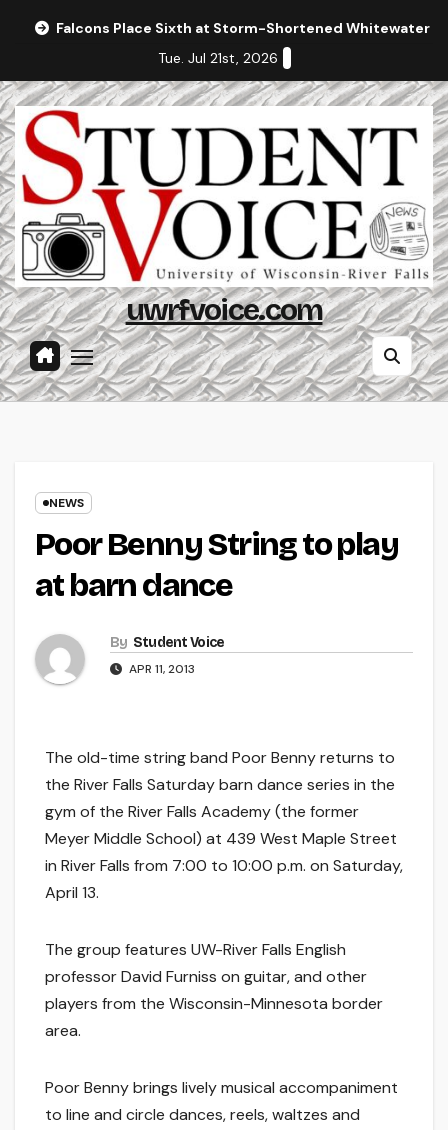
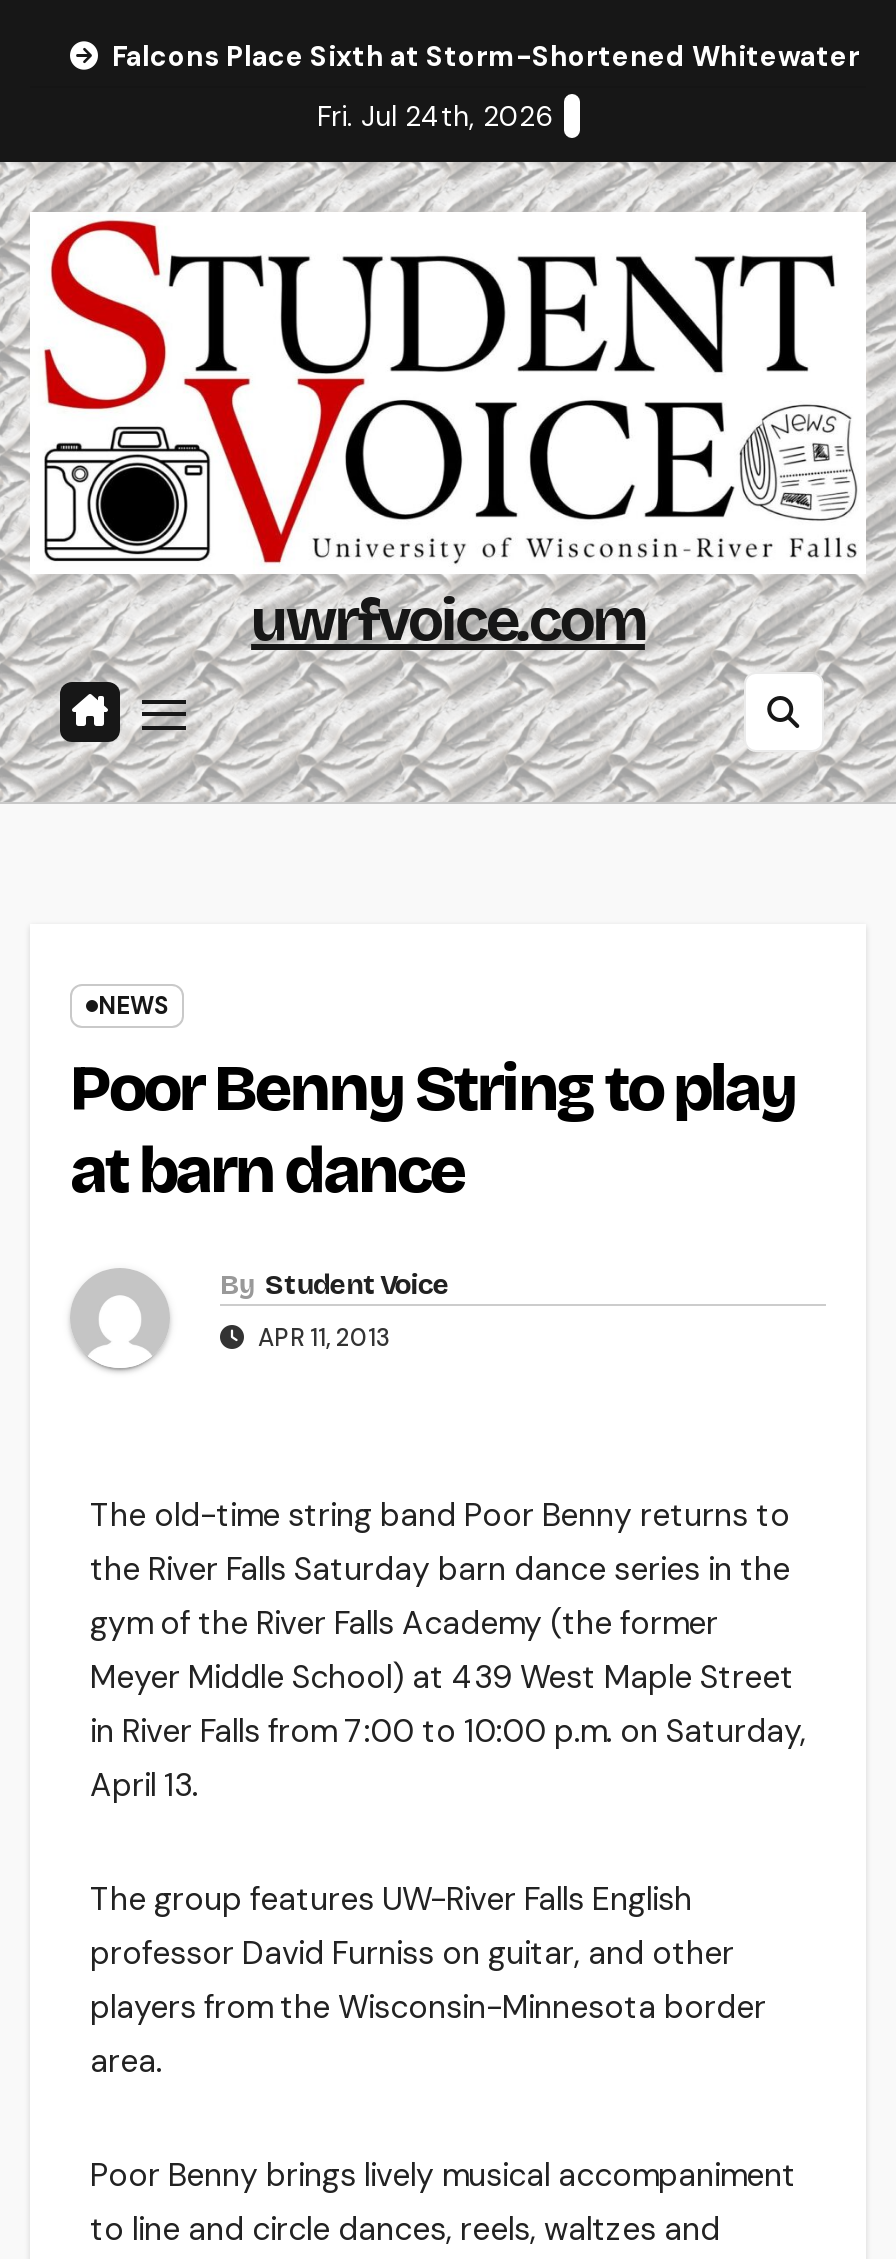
[157,49,277,67] Tue. Jul 21st, 2026 -> [317,98,553,134] Fri. Jul 24th, 2026

